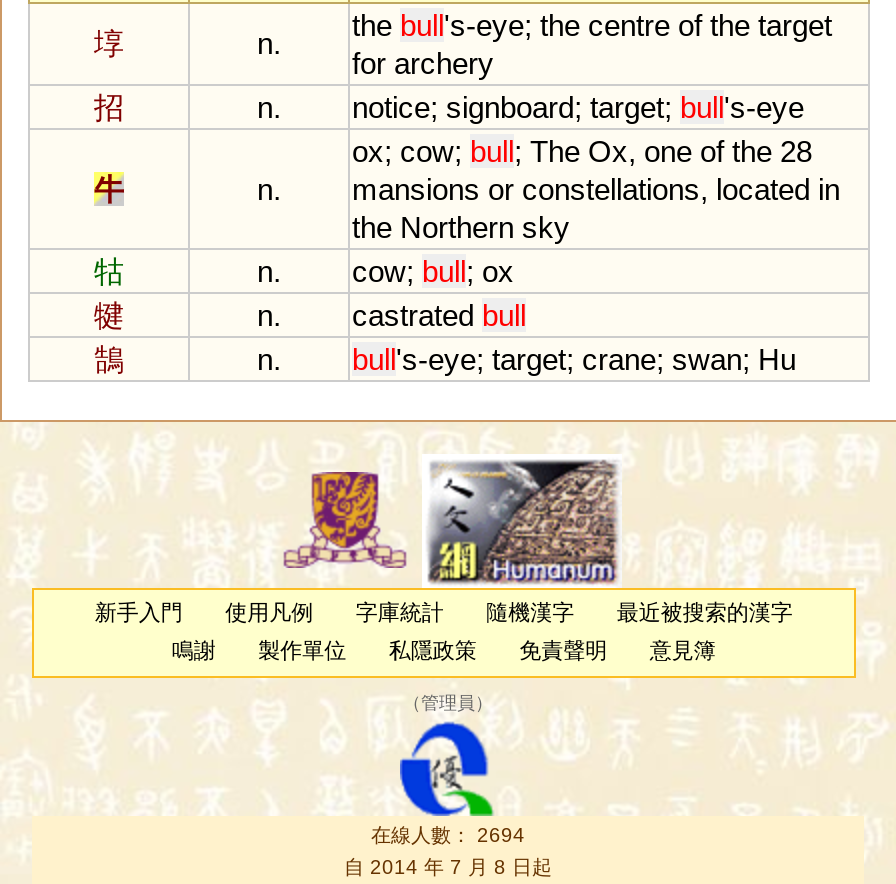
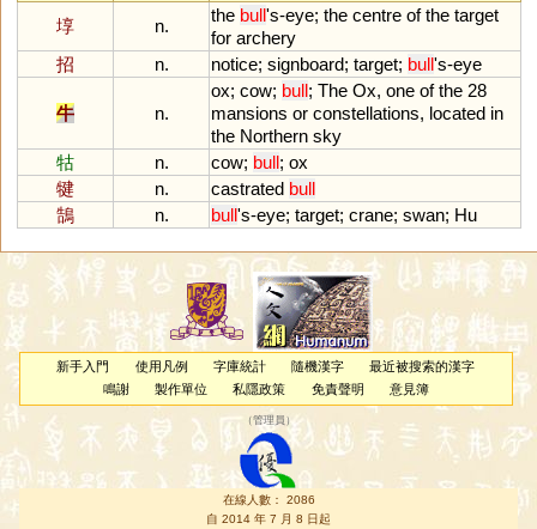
[371,825,525,847] 在線人數： 2694 -> [222,494,315,507] 在線人數： 2086

